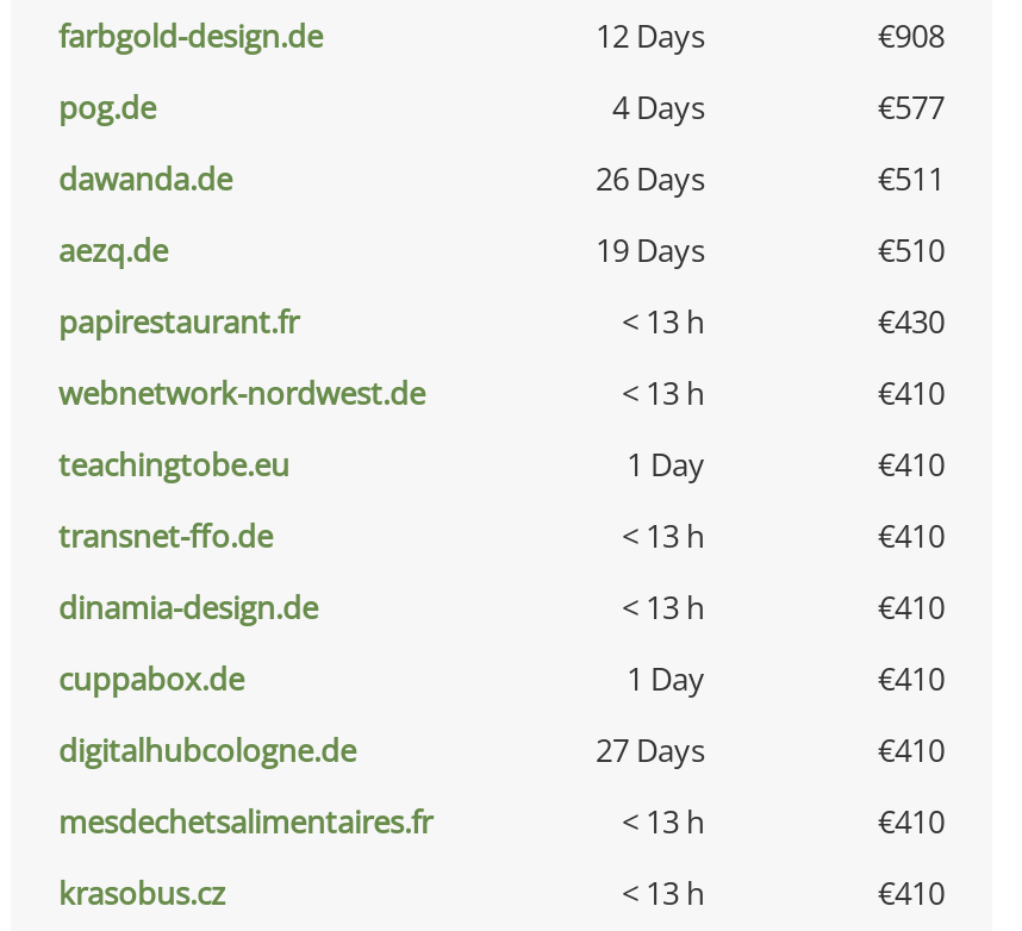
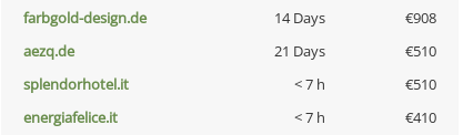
[596,14,705,57] 12 Days -> [274,8,325,28] 14 Days
[58,86,945,200] pog.de | 4 Days | €577 | dawanda.de | 26 Days | €511 -> none
[596,229,705,271] 19 Days -> [274,41,325,61] 21 Days
[58,300,945,914] papirestaurant.fr | < 13 h | €430 | webnetwork-nordwest.de | < 13 h | €410 | teachingtobe.eu | 1 Day | €410 | transnet-ffo.de | < 13 h | €410 | dinamia-design.de | < 13 h | €410 | cuppabox.de | 1 Day | €410 | digitalhubcologne.de | 27 Days | €410 | mesdechetsalimentaires.fr | < 13 h | €410 | krasobus.cz | < 13 h -> [23,74,436,127] splendorhotel.it | < 7 h | €510 | energiafelice.it | < 7 h

